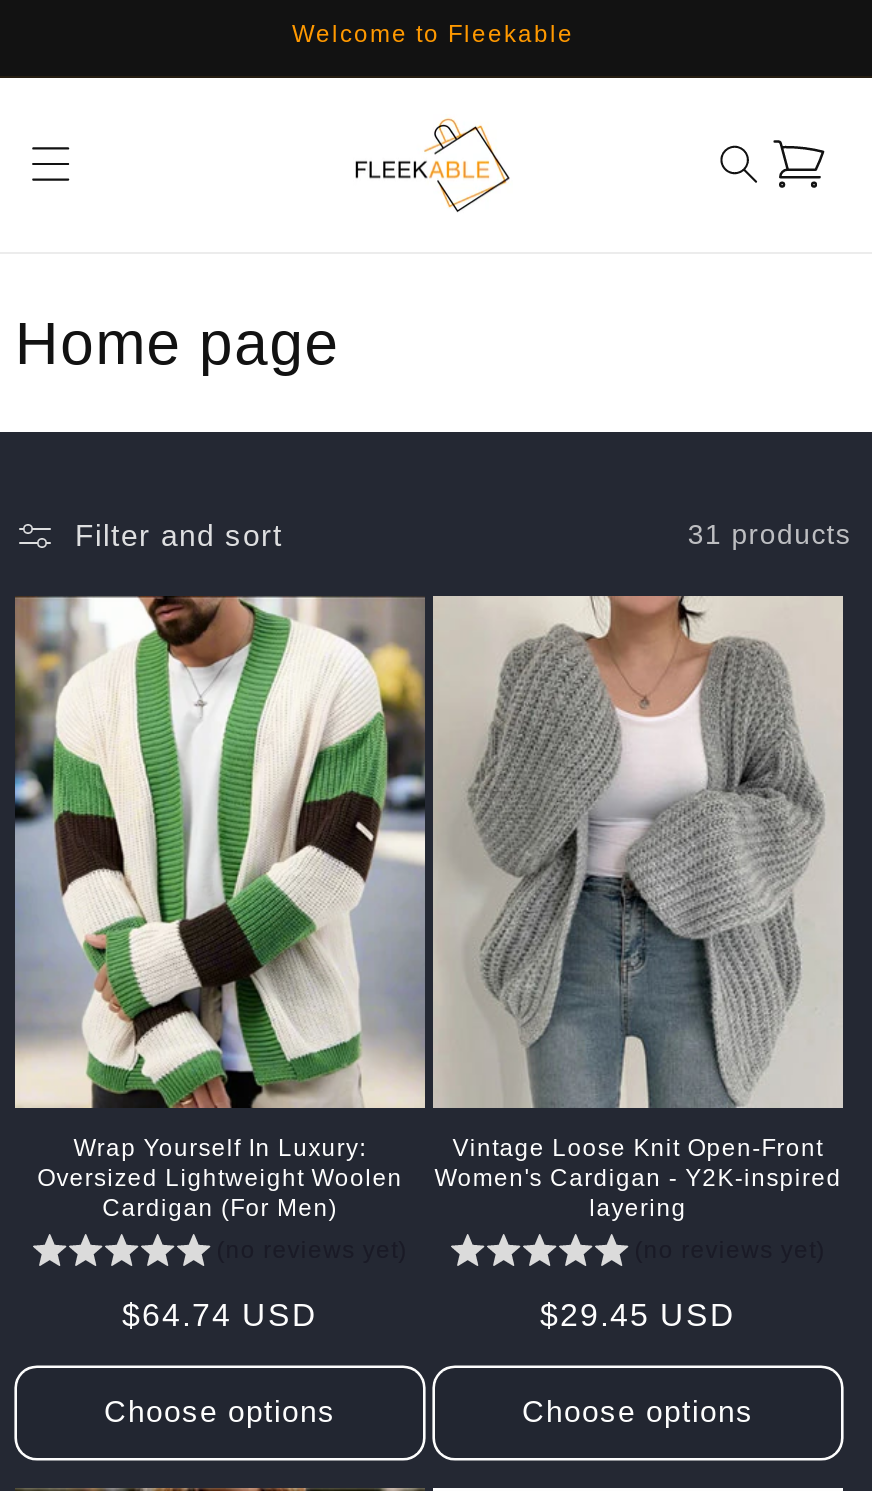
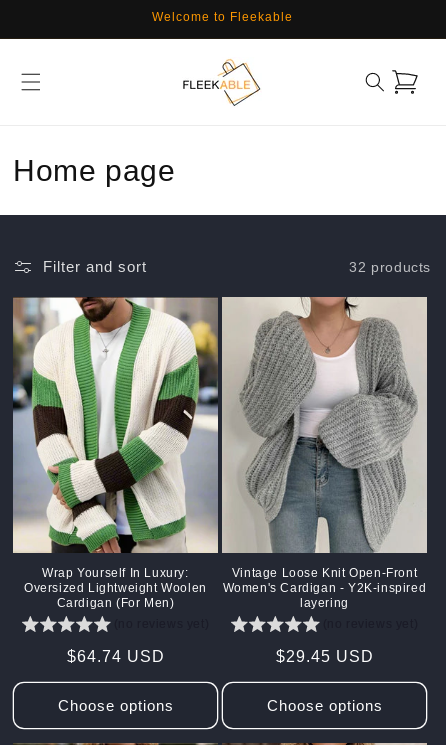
[688,518,851,550] 31 products -> [349,258,431,274] 32 products

